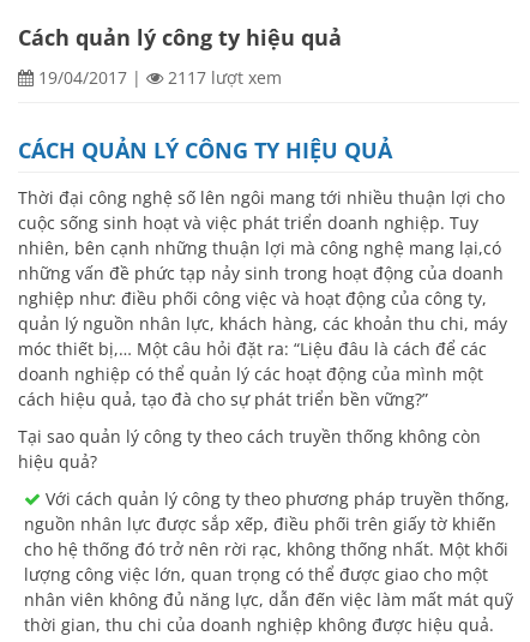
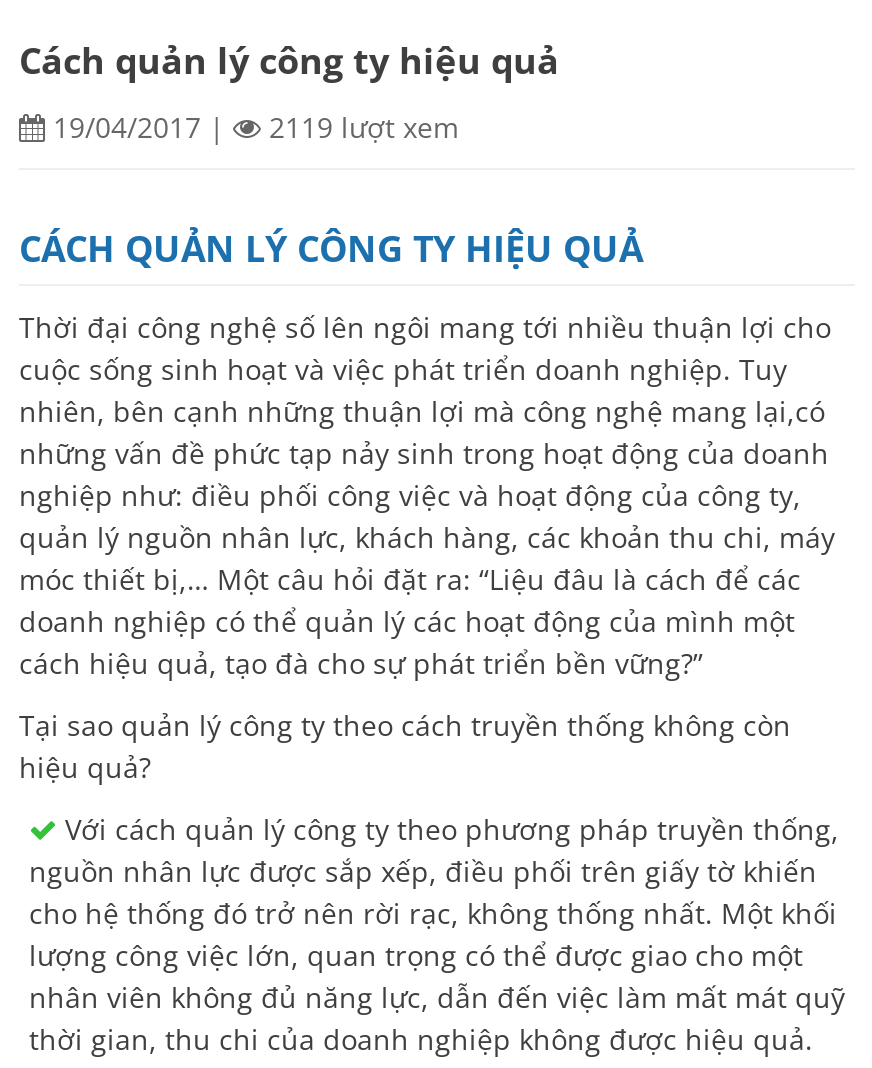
[163,66,282,89] 2117 lượt xem -> [261,108,459,146] 2119 lượt xem

